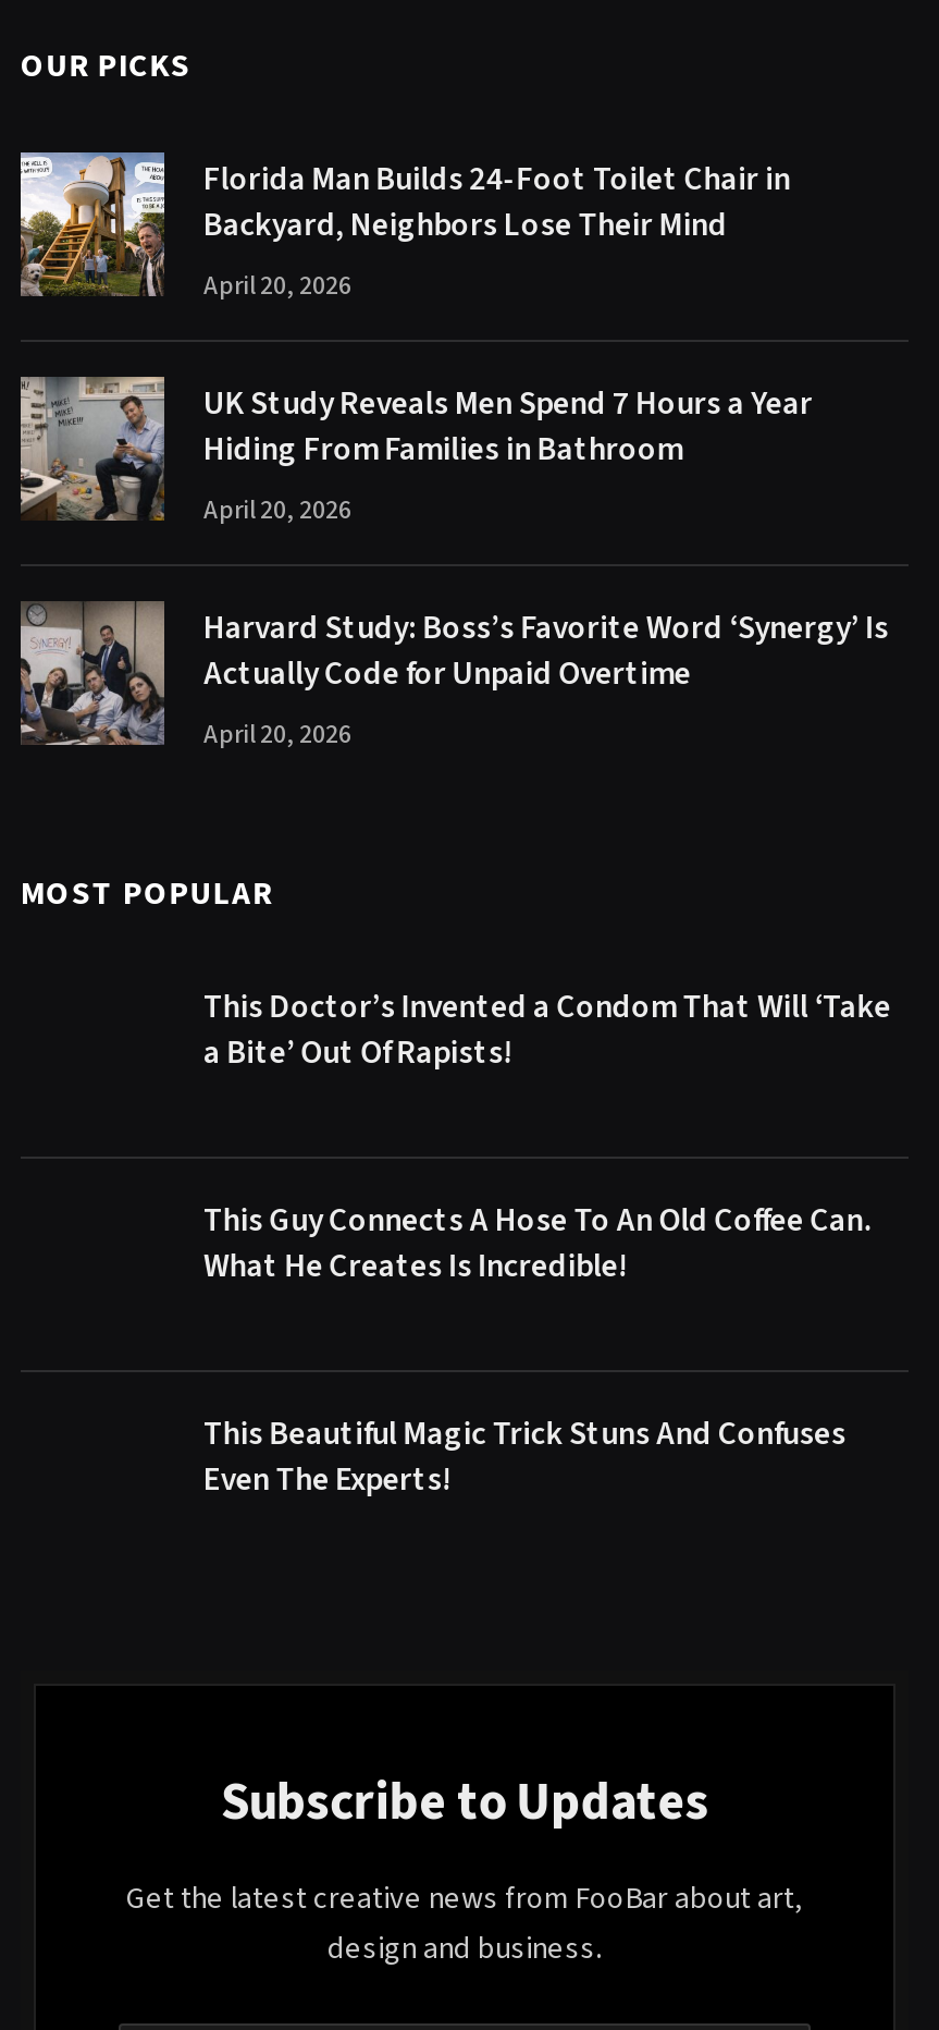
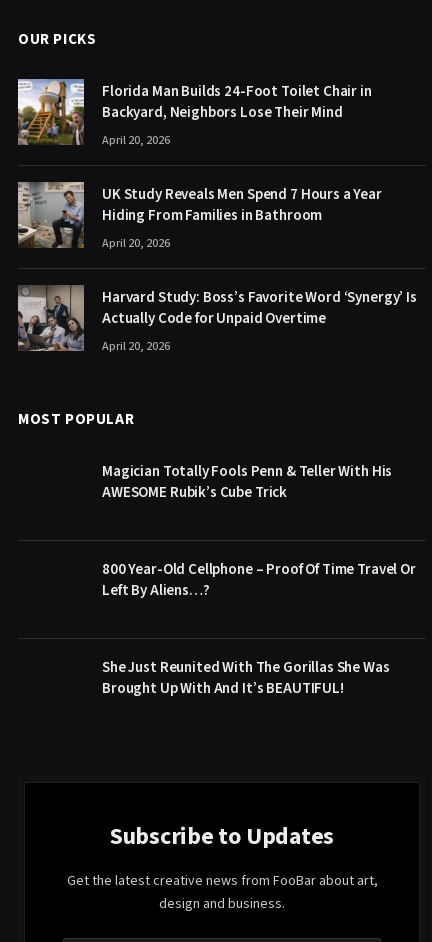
[203,984,891,1075] This Doctor’s Invented a Condom That Will ‘Take | a Bite’ Out Of Rapists! -> [102,461,392,503] Magician Totally Fools Penn & Teller With His | AWESOME Rubik’s Cube Trick
[203,1197,872,1289] This Guy Connects A Hose To An Old Coffee Can. | What He Creates Is Incredible! -> [102,559,416,601] 800 Year-Old Cellphone – Proof Of Time Travel Or | Left By Aliens…?
[203,1411,846,1502] This Beautiful Magic Trick Stuns And Confuses | Even The Experts! -> [102,657,390,699] She Just Reunited With The Gorillas She Was | Brought Up With And It’s BEAUTIFUL!

